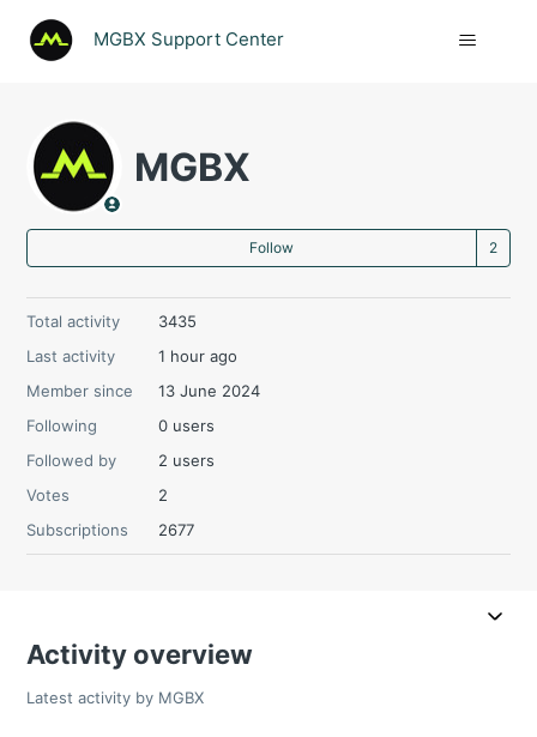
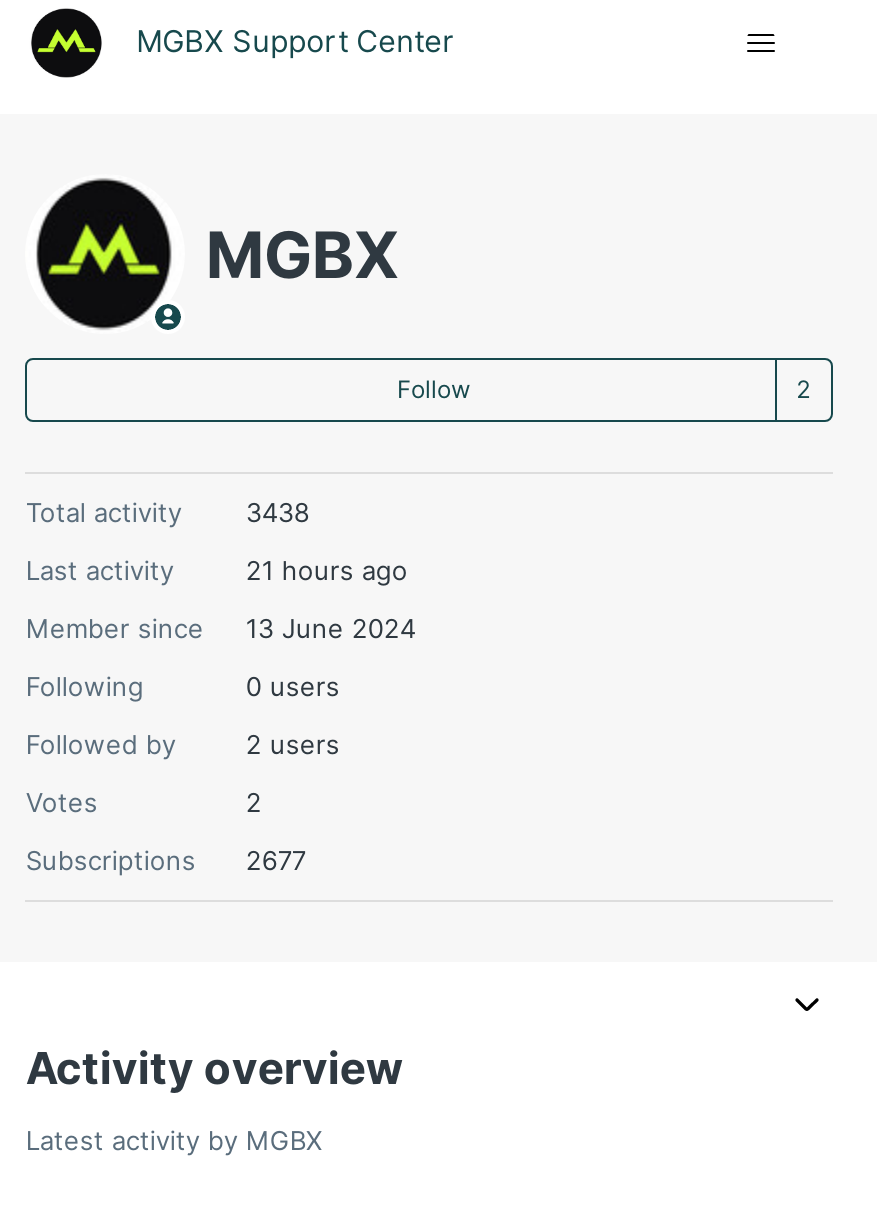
[27,312,197,331] Total activity 3435 -> [26,496,310,528] Total activity 3438
[159,346,238,366] 1 hour ago -> [246,554,408,586] 21 hours ago

